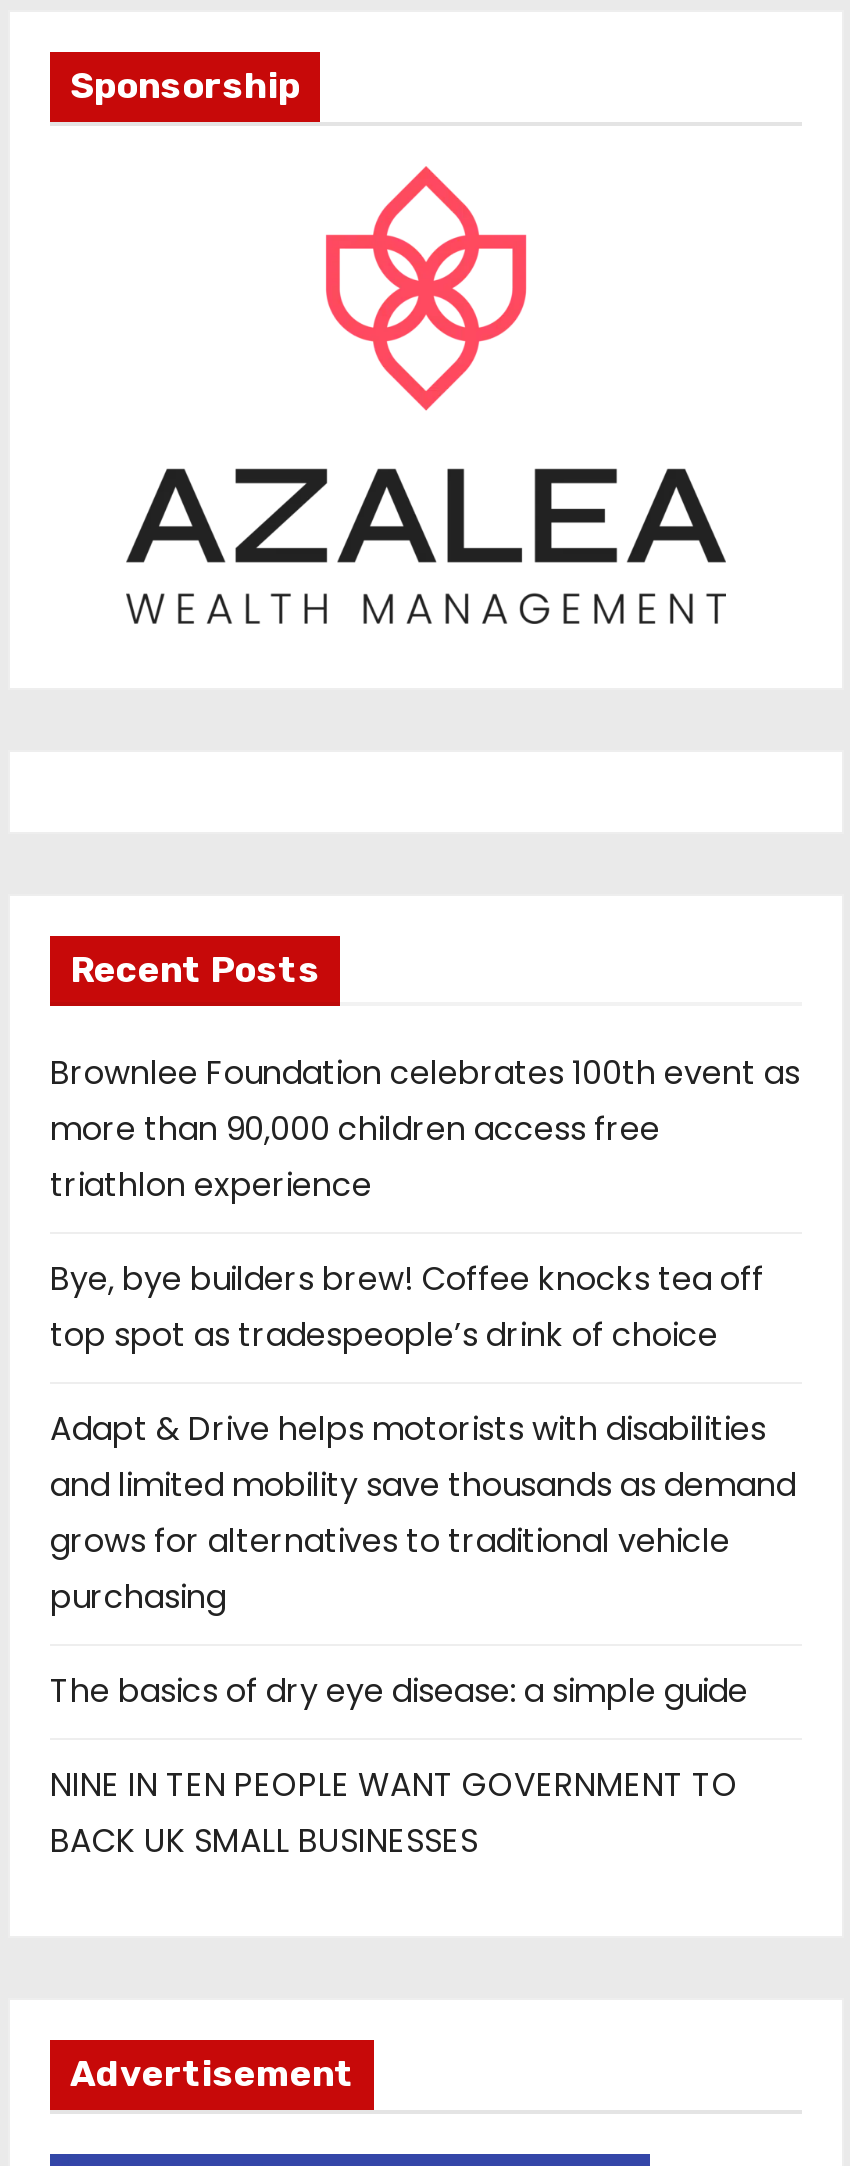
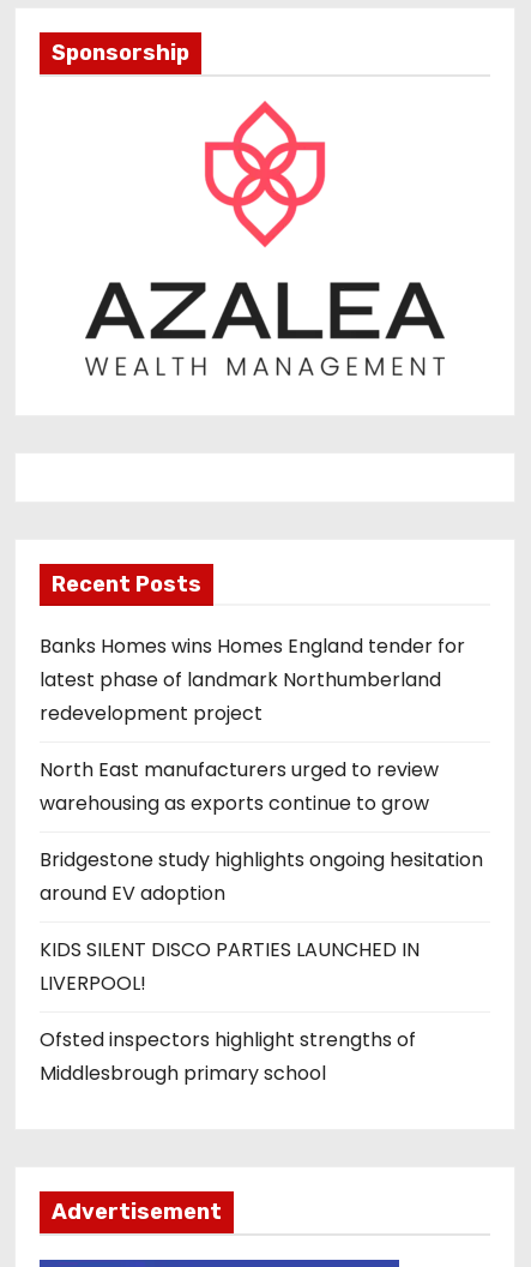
[50,1051,800,1209] Brownlee Foundation celebrates 100th event as | more than 90,000 children access free | triathlon experience -> [40,632,465,727] Banks Homes wins Homes England tender for | latest phase of landmark Northumberland | redevelopment project
[50,1257,764,1359] Bye, bye builders brew! Coffee knocks tea off | top spot as tradespeople’s drink of choice -> [40,755,439,817] North East manufacturers urged to review | warehousing as exports continue to grow
[50,1407,796,1621] Adapt & Drive helps motorists with disabilities | and limited mobility save thousands as demand | grows for alternatives to traditional vehicle | purchasing -> [40,845,483,907] Bridgestone study highlights ongoing hesitation | around EV adoption
[50,1669,748,1715] The basics of dry eye disease: a simple guide -> [40,935,420,997] KIDS SILENT DISCO PARTIES LAUNCHED IN | LIVERPOOL!
[50,1763,738,1865] NINE IN TEN PEOPLE WANT GOVERNMENT TO | BACK UK SMALL BUSINESSES -> [40,1025,416,1087] Ofsted inspectors highlight strengths of | Middlesbrough primary school

